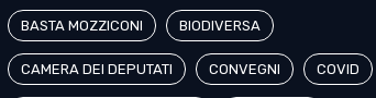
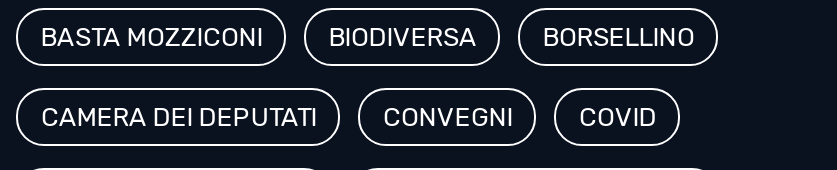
none -> [543,21,695,51] BORSELLINO

